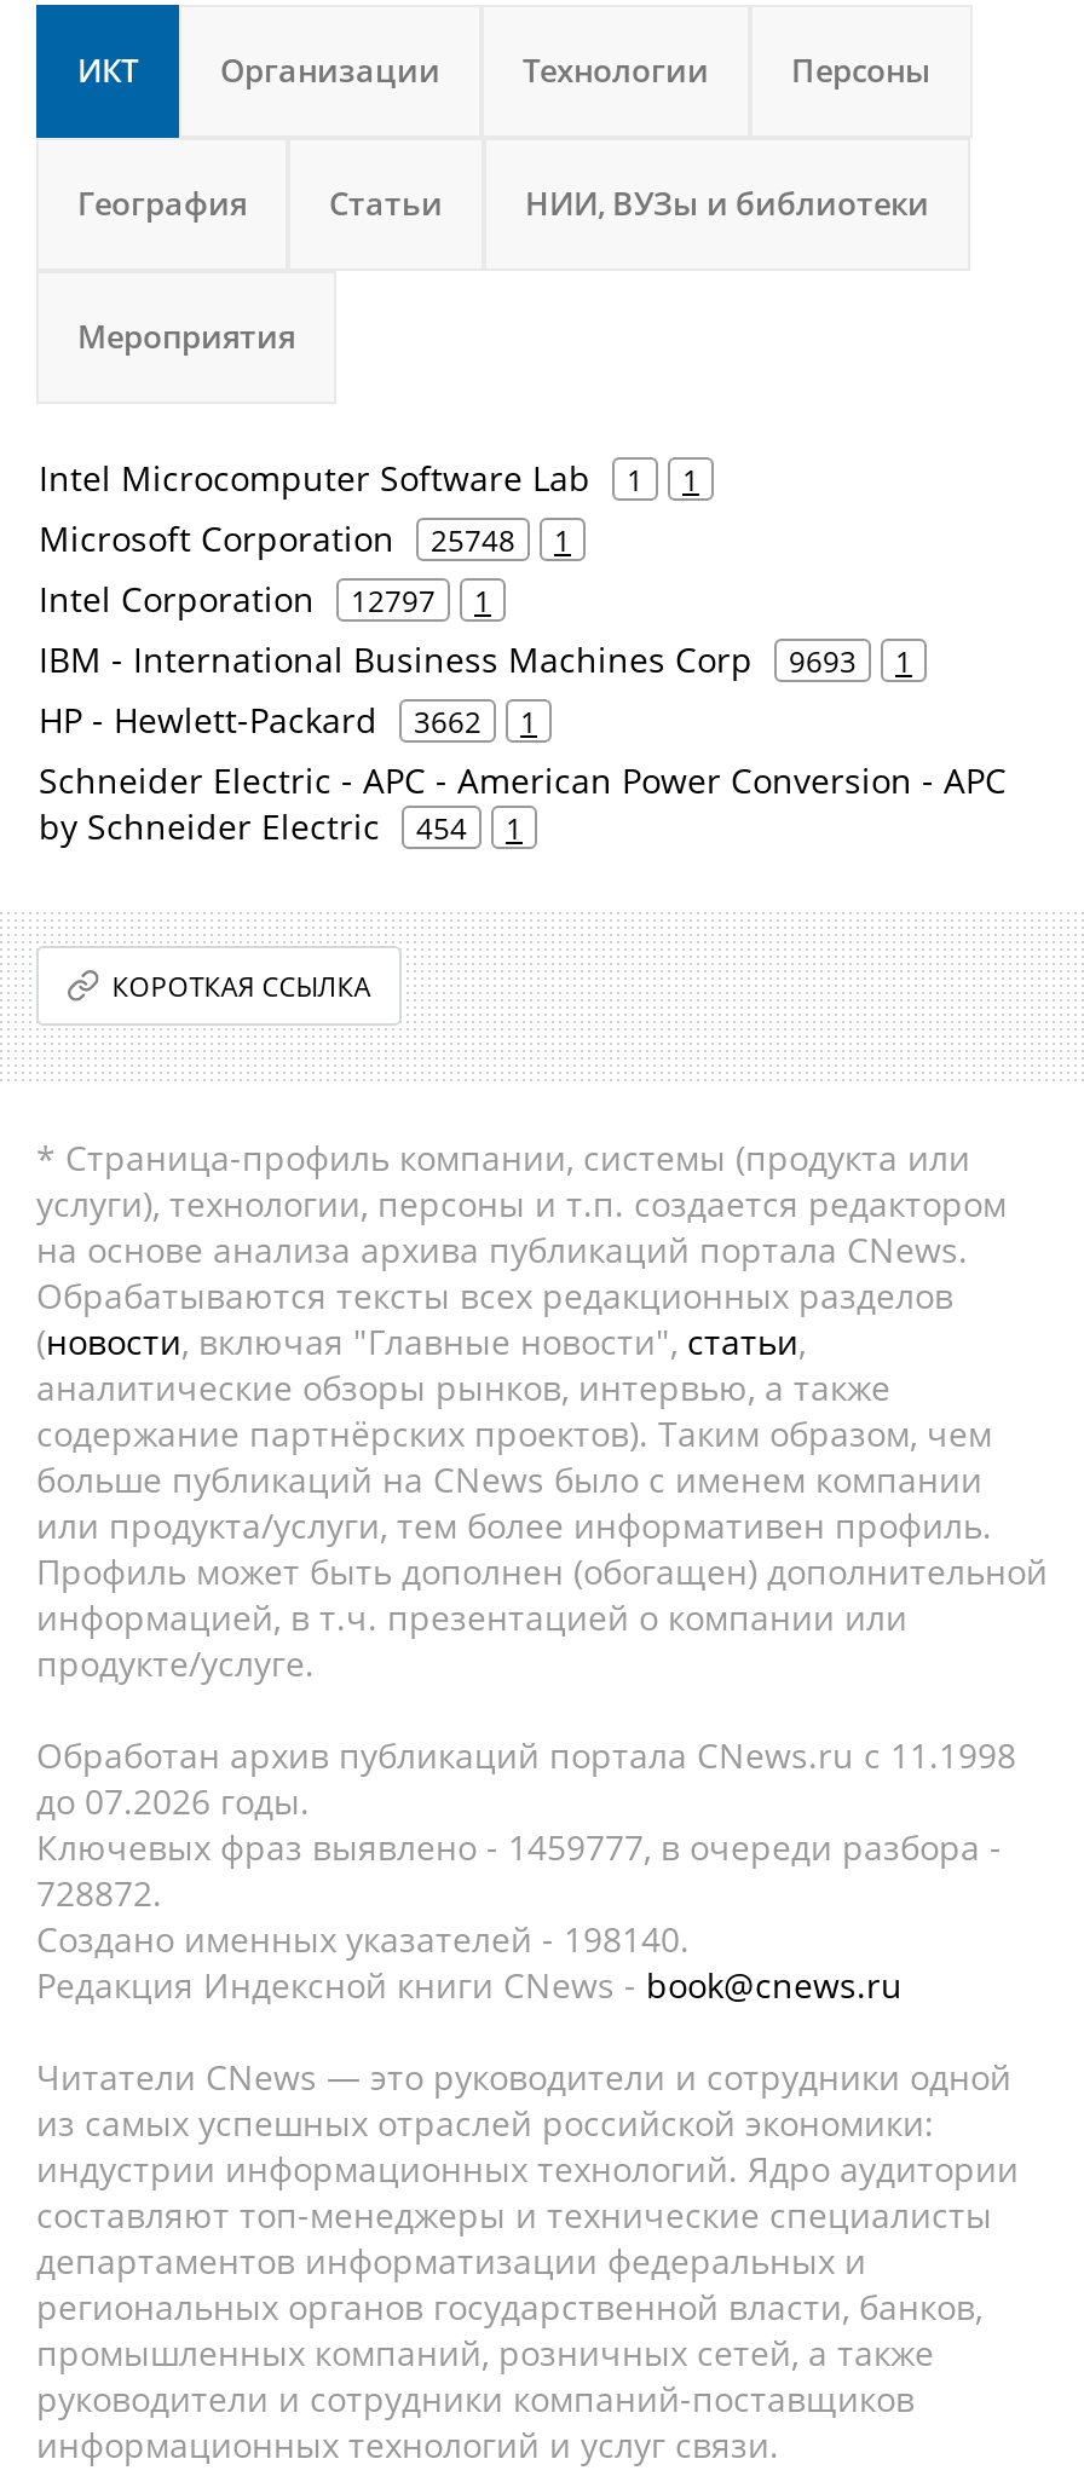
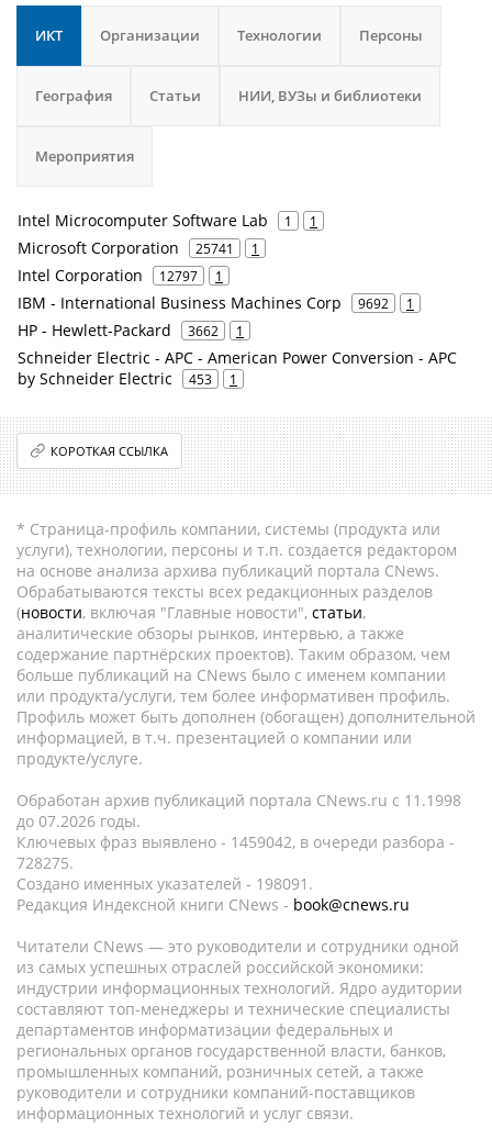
[39,515,571,561] Microsoft Corporation 25748 1 -> [18,237,259,258] Microsoft Corporation 25741 1
[39,636,912,682] IBM - International Business Machines Corp 9693 1 -> [18,292,414,313] IBM - International Business Machines Corp 9692 1
[39,803,523,849] by Schneider Electric 454 1 -> [18,368,237,389] by Schneider Electric 453 1
[36,1824,1002,1870] Ключевых фраз выявлено - 1459777, в очереди разбора - -> [16,831,455,852] Ключевых фраз выявлено - 1459042, в очереди разбора -
[36,1870,162,1916] 728872. -> [16,852,74,873] 728275.
[36,1916,690,1962] Создано именных указателей - 198140. -> [16,873,313,894] Создано именных указателей - 198091.

